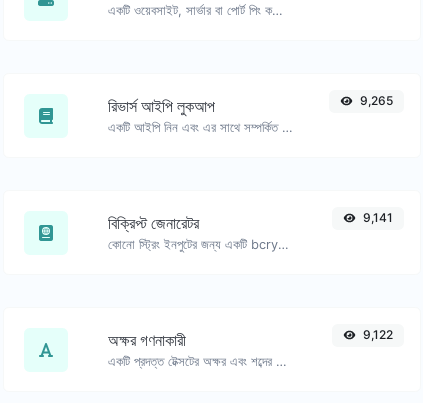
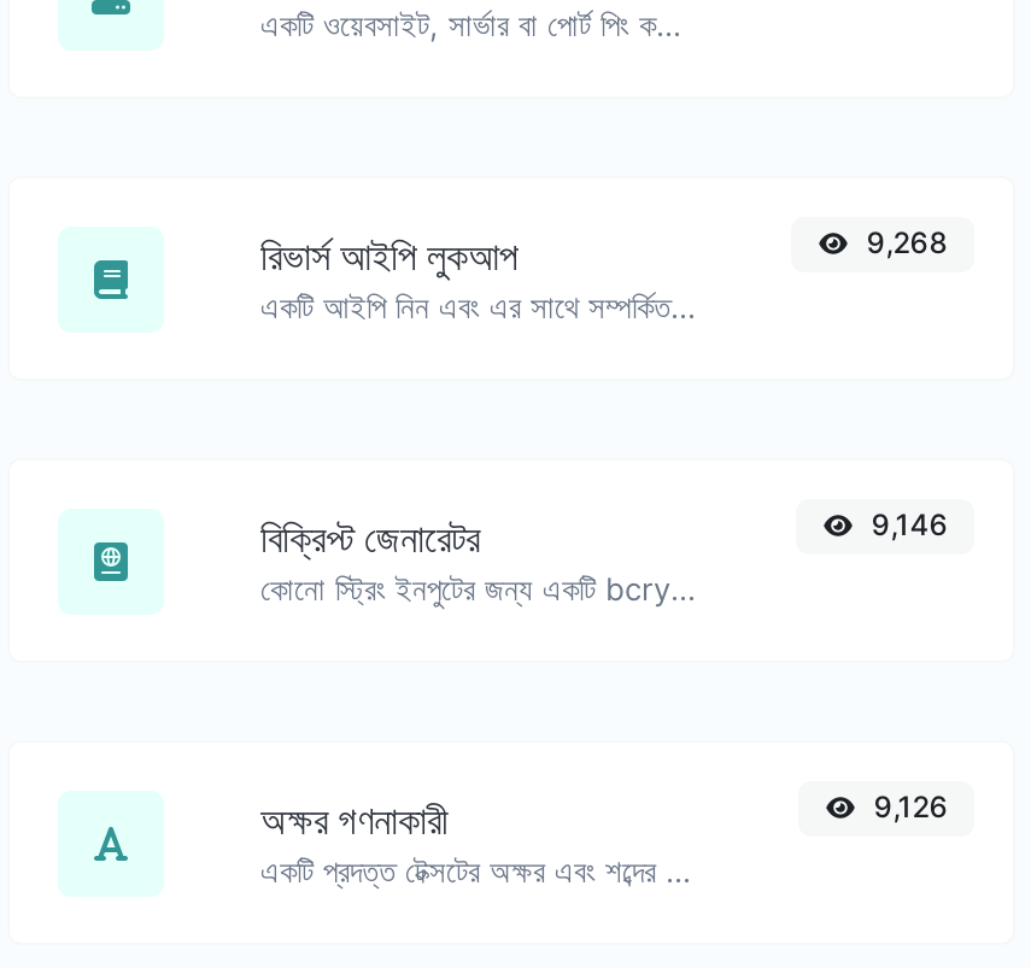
[357,93,393,108] 9,265 -> [859,225,948,261] 9,268
[360,210,393,225] 9,141 -> [864,507,948,543] 9,146
[360,327,393,342] 9,122 -> [866,789,948,826] 9,126

